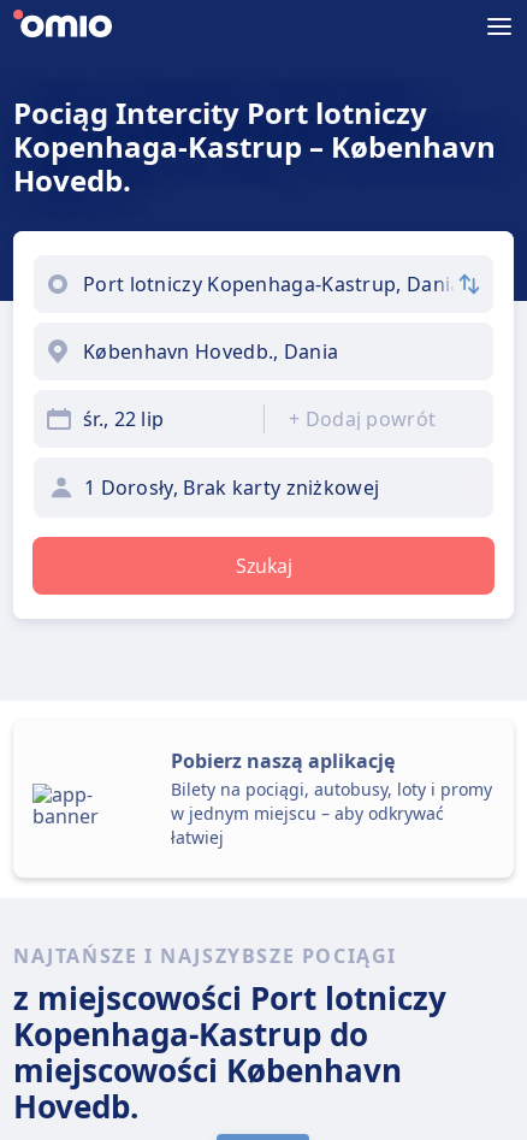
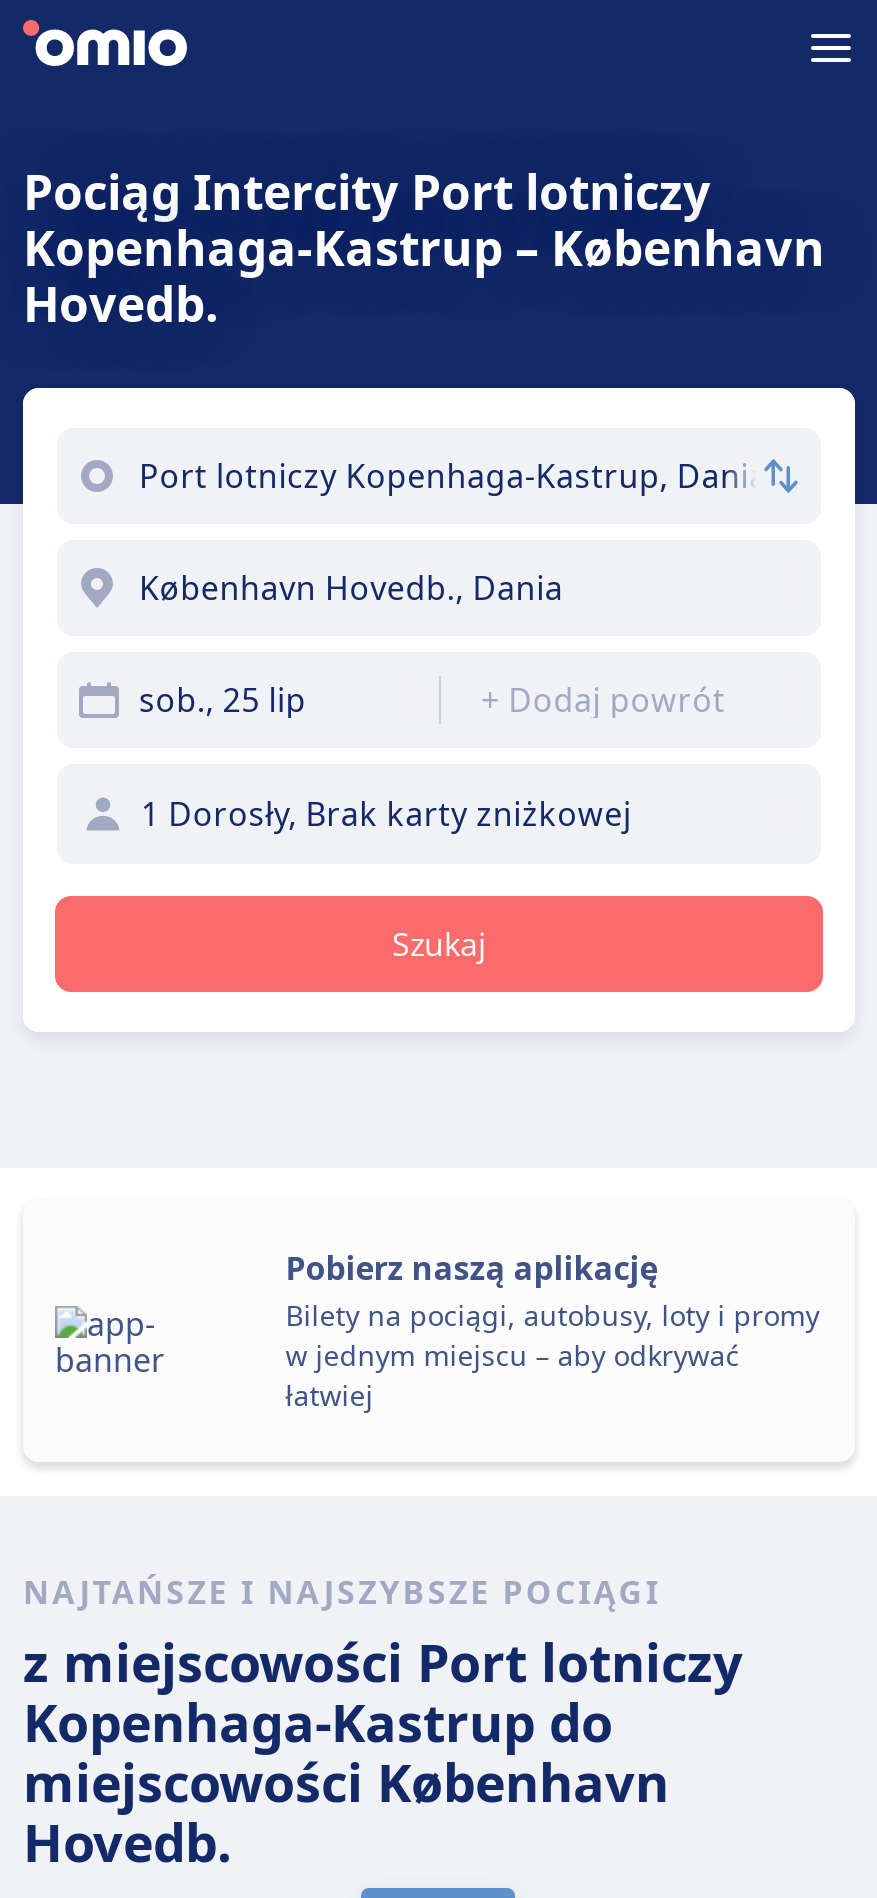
[83,406,164,432] śr., 22 lip -> [139,678,306,722] sob., 25 lip

